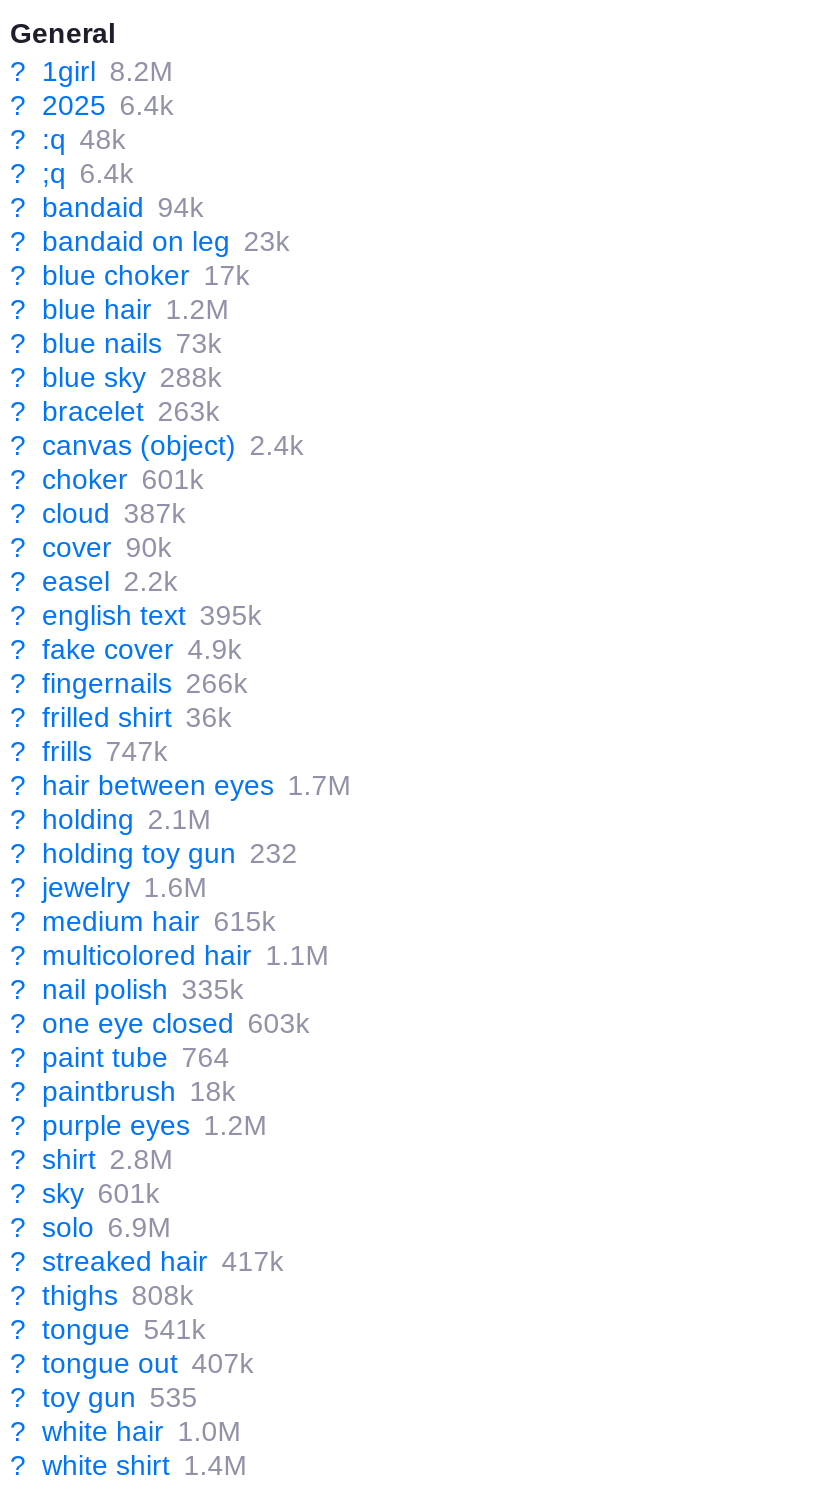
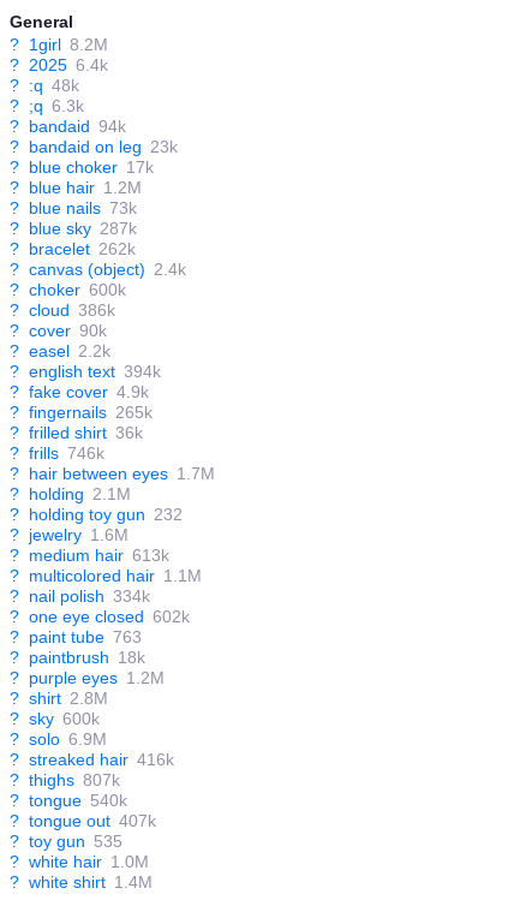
[10,157,134,189] ? ;q 6.4k -> [10,96,84,115] ? ;q 6.3k
[10,361,222,393] ? blue sky 288k -> [10,218,137,238] ? blue sky 287k
[10,395,220,427] ? bracelet 263k -> [10,239,135,258] ? bracelet 262k
[10,463,204,495] ? choker 601k -> [10,280,126,299] ? choker 600k
[10,497,186,529] ? cloud 387k -> [10,300,115,319] ? cloud 386k
[10,599,262,631] ? english text 395k -> [10,361,161,381] ? english text 394k
[10,667,248,699] ? fingernails 266k -> [10,402,152,422] ? fingernails 265k
[10,735,168,767] ? frills 747k -> [10,443,104,462] ? frills 746k
[10,905,276,937] ? medium hair 615k -> [10,545,169,565] ? medium hair 613k
[10,973,244,1005] ? nail polish 335k -> [10,586,150,605] ? nail polish 334k
[10,1007,310,1039] ? one eye closed 603k -> [10,607,190,626] ? one eye closed 602k
[10,1041,230,1073] ? paint tube 764 -> [10,627,141,646] ? paint tube 763
[10,1177,160,1209] ? sky 601k -> [10,709,99,728] ? sky 600k
[10,1245,284,1277] ? streaked hair 417k -> [10,750,174,769] ? streaked hair 416k
[10,1279,194,1311] ? thighs 808k -> [10,770,120,789] ? thighs 807k
[10,1313,206,1345] ? tongue 541k -> [10,790,127,810] ? tongue 540k

